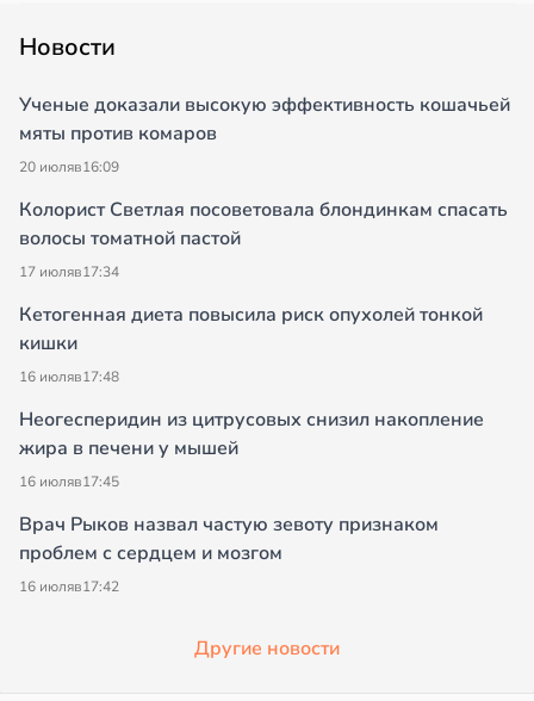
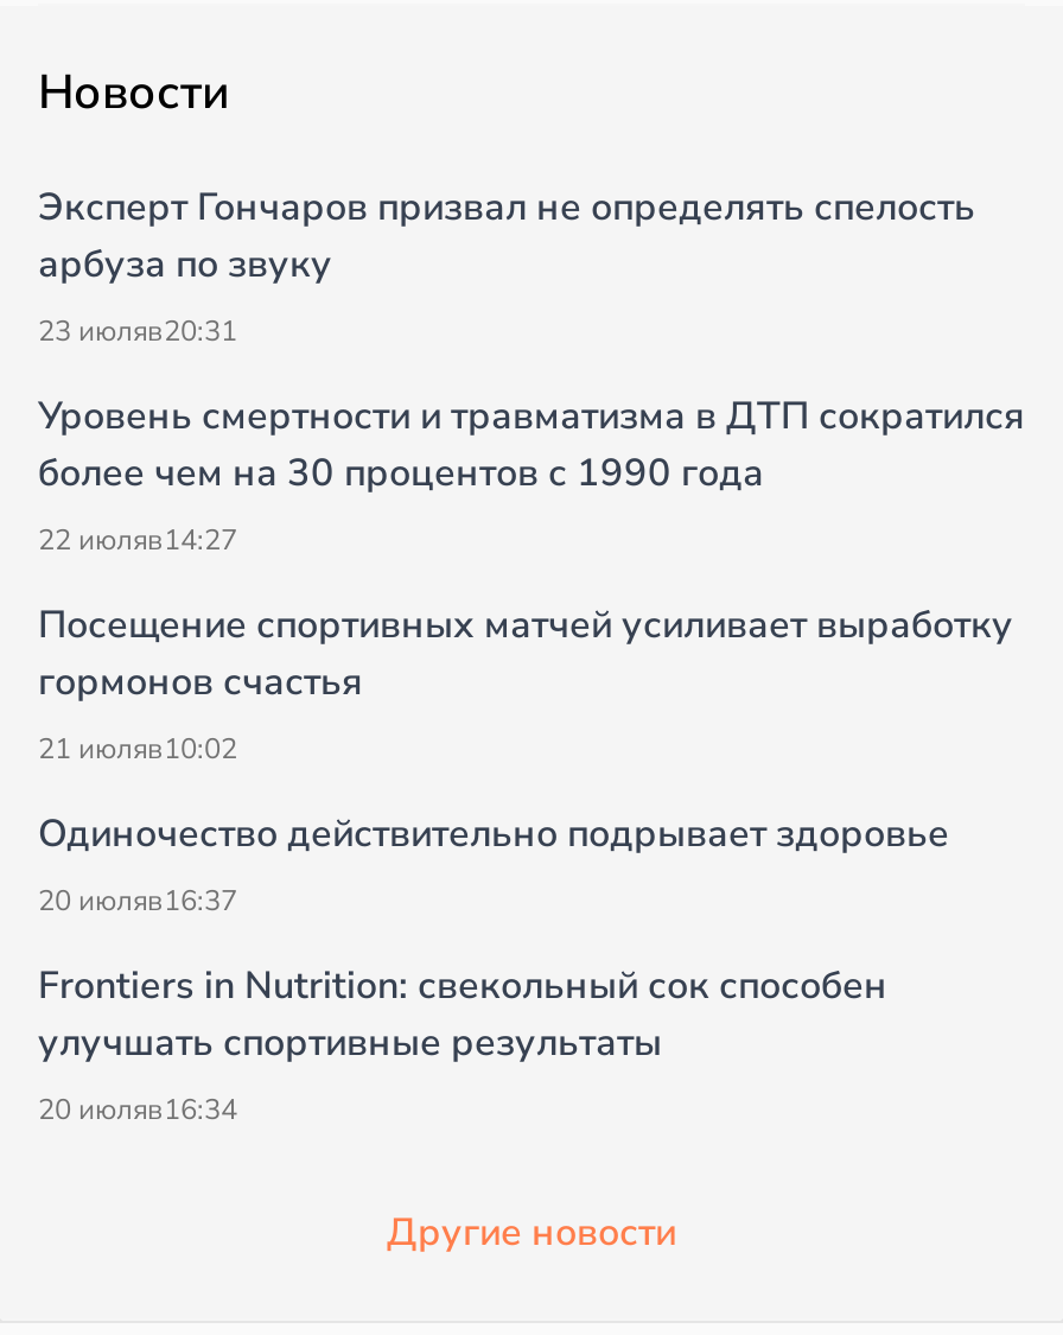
[19,92,510,177] Ученые доказали высокую эффективность кошачьей | мяты против комаров | 20 июляв16:09 -> [38,182,975,351] Эксперт Гончаров призвал не определять спелость | арбуза по звуку | 23 июляв20:31
[19,197,508,282] Колорист Светлая посоветовала блондинкам спасать | волосы томатной пастой | 17 июляв17:34 -> [38,391,1025,559] Уровень смертности и травматизма в ДТП сократился | более чем на 30 процентов с 1990 года | 22 июляв14:27
[19,302,483,387] Кетогенная диета повысила риск опухолей тонкой | кишки | 16 июляв17:48 -> [38,600,1013,768] Посещение спортивных матчей усиливает выработку | гормонов счастья | 21 июляв10:02
[19,407,484,491] Неогесперидин из цитрусовых снизил накопление | жира в печени у мышей | 16 июляв17:45 -> [38,809,949,920] Одиночество действительно подрывает здоровье | 20 июляв16:37
[19,512,439,596] Врач Рыков назвал частую зевоту признаком | проблем с сердцем и мозгом | 16 июляв17:42 -> [38,960,887,1129] Frontiers in Nutrition: свекольный сок способен | улучшать спортивные результаты | 20 июляв16:34

